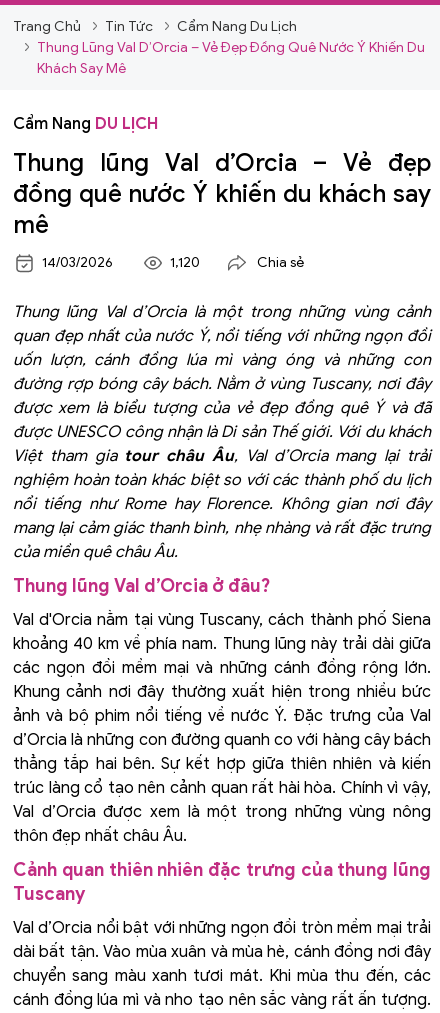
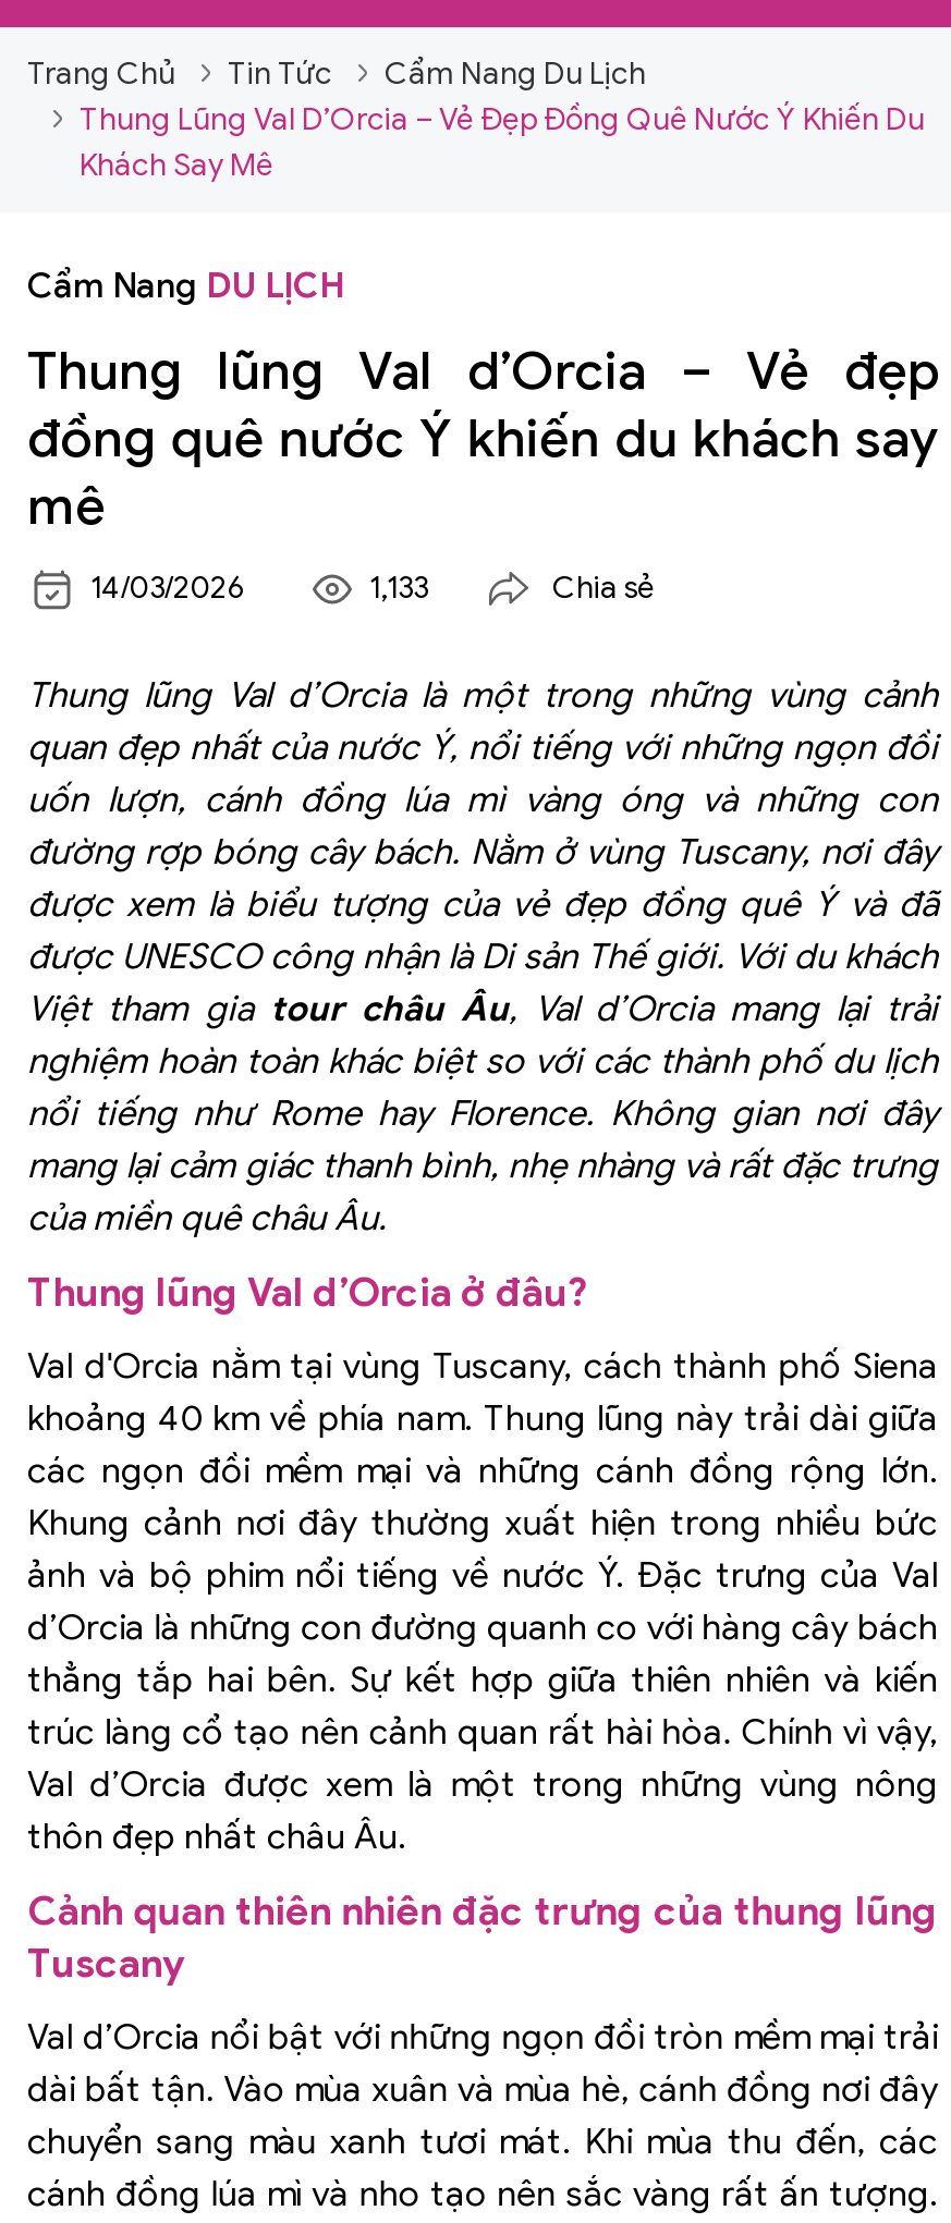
[170,254,200,271] 1,120 -> [369,569,428,606] 1,133

